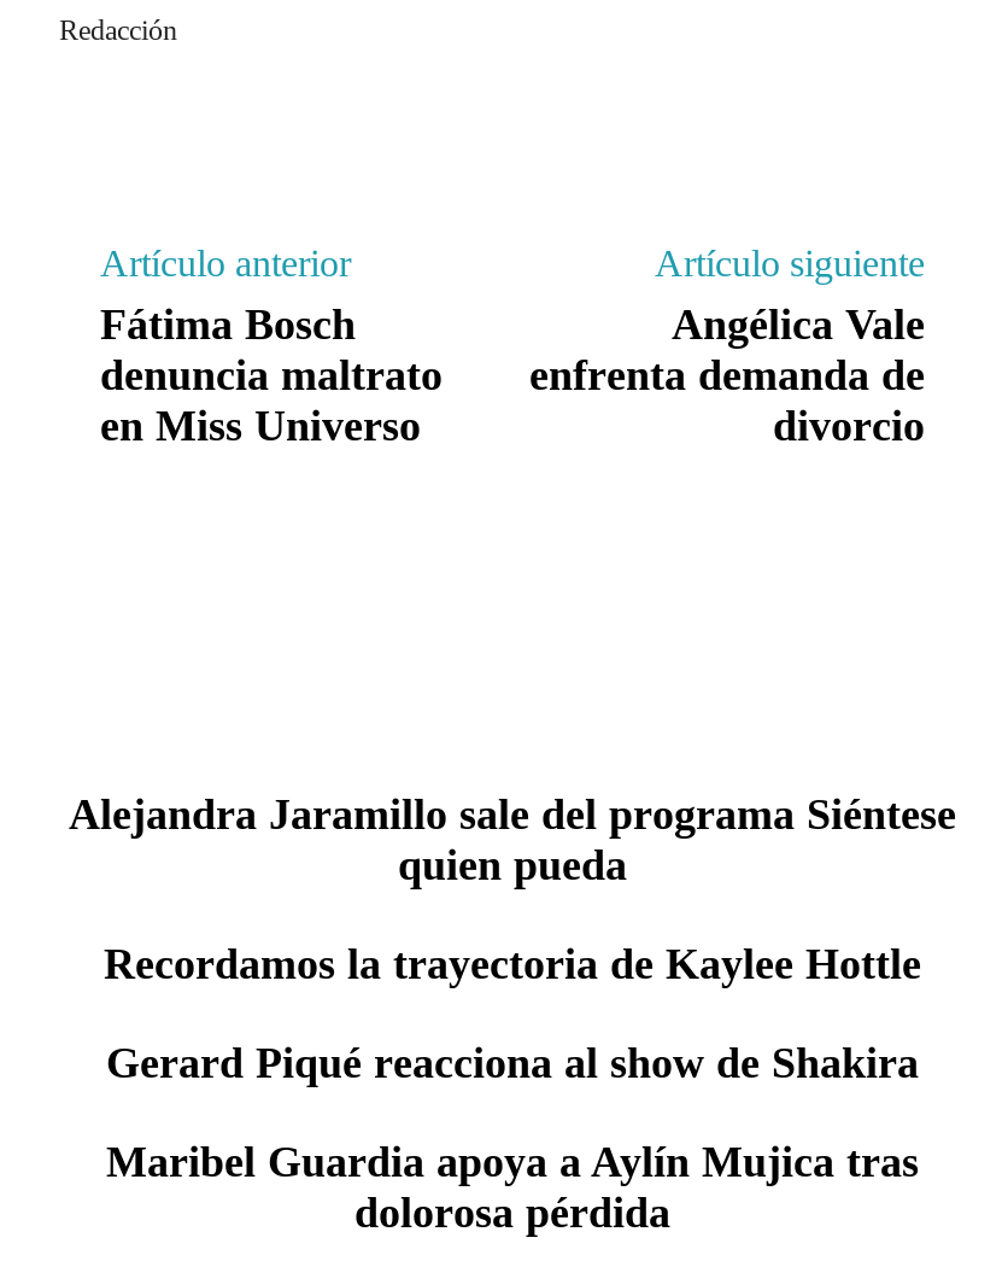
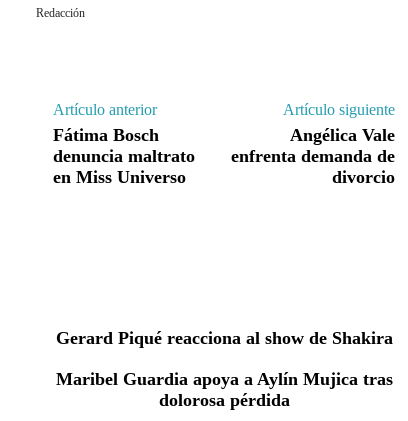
[69,790,956,988] Alejandra Jaramillo sale del programa Siéntese | quien pueda | Recordamos la trayectoria de Kaylee Hottle -> none

